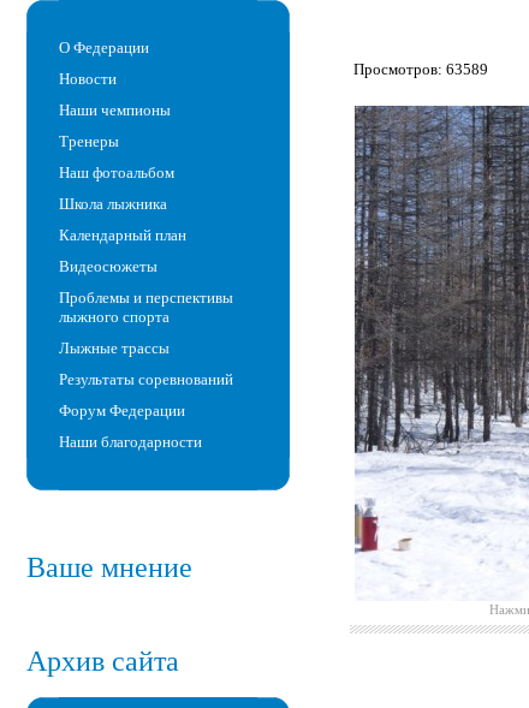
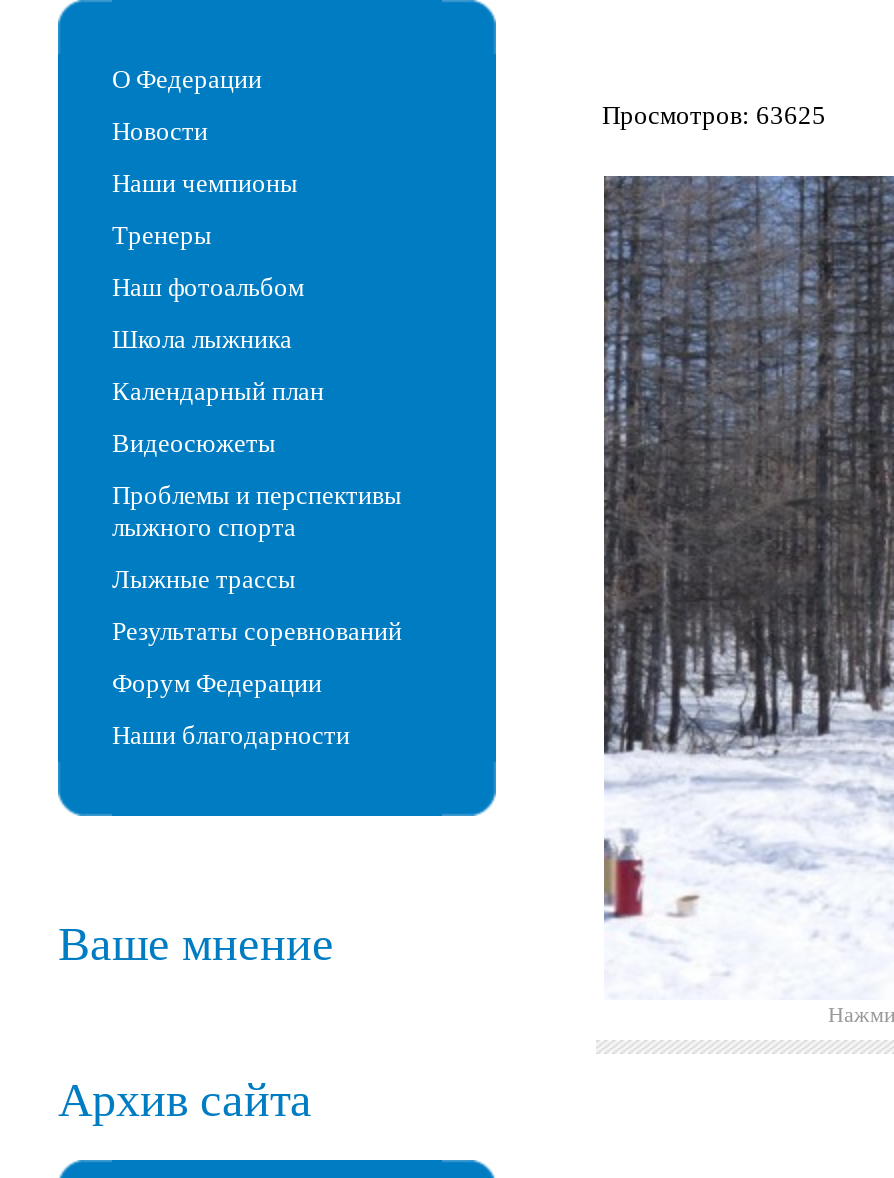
[350,60,488,78] Просмотров: 63589 -> [596,100,826,130] Просмотров: 63625

